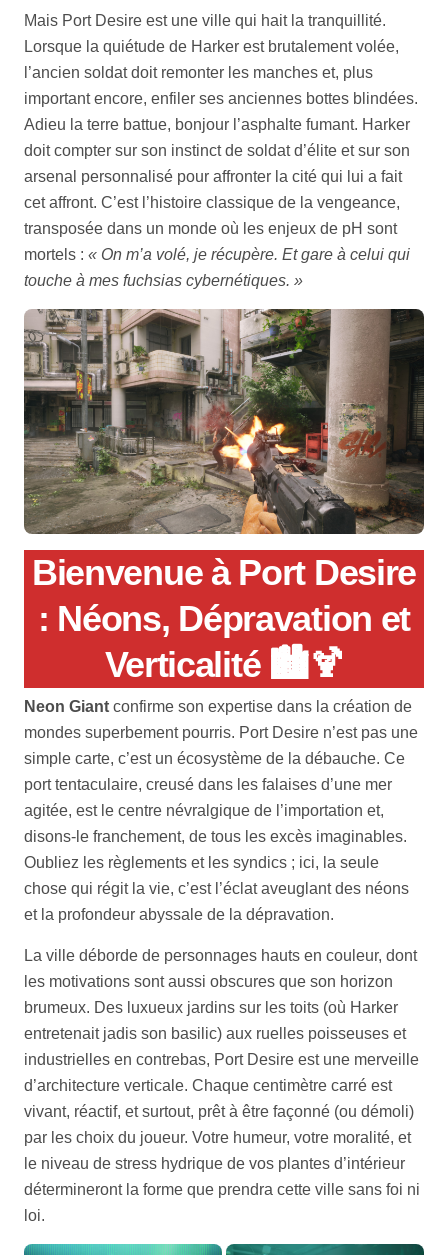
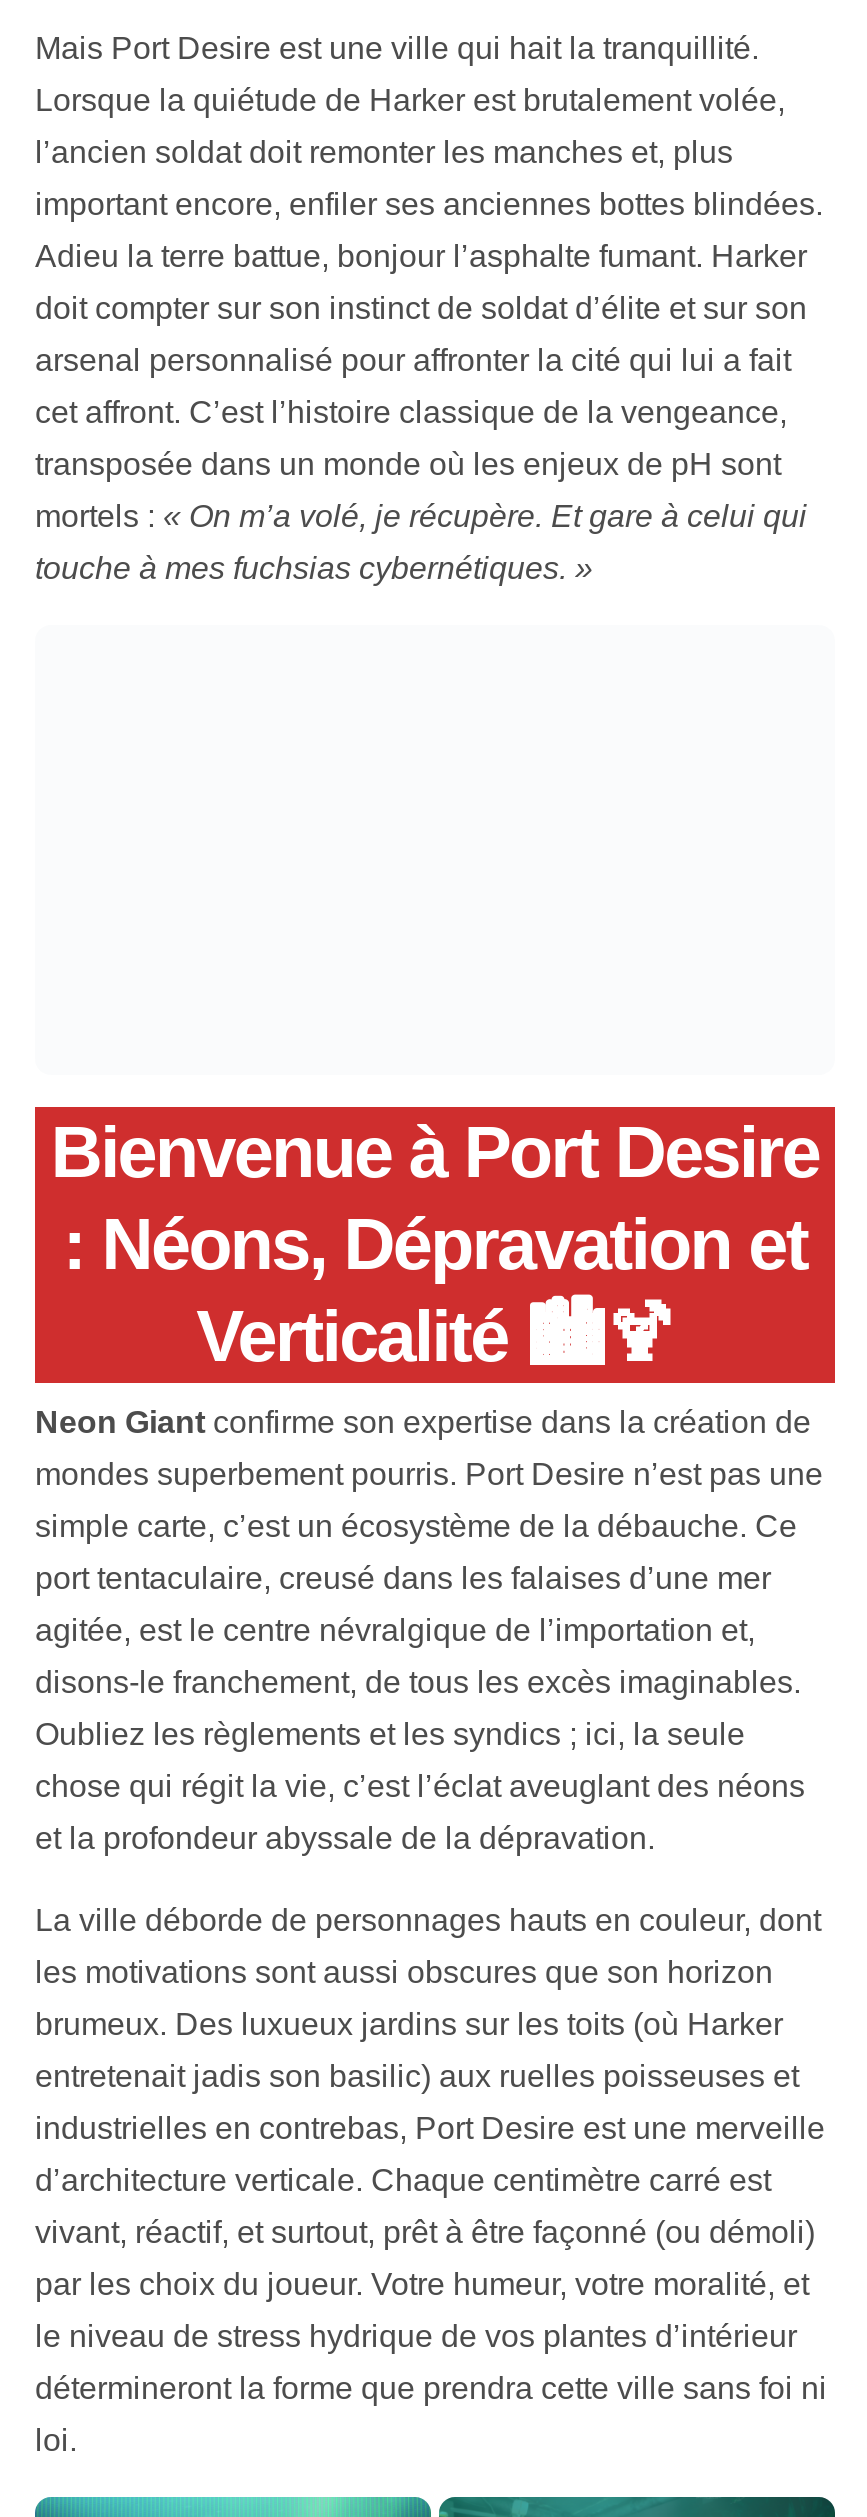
[23,308,425,535] [image] -> none

